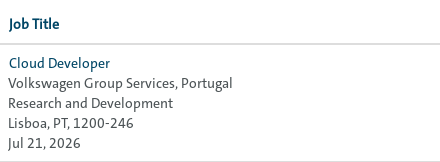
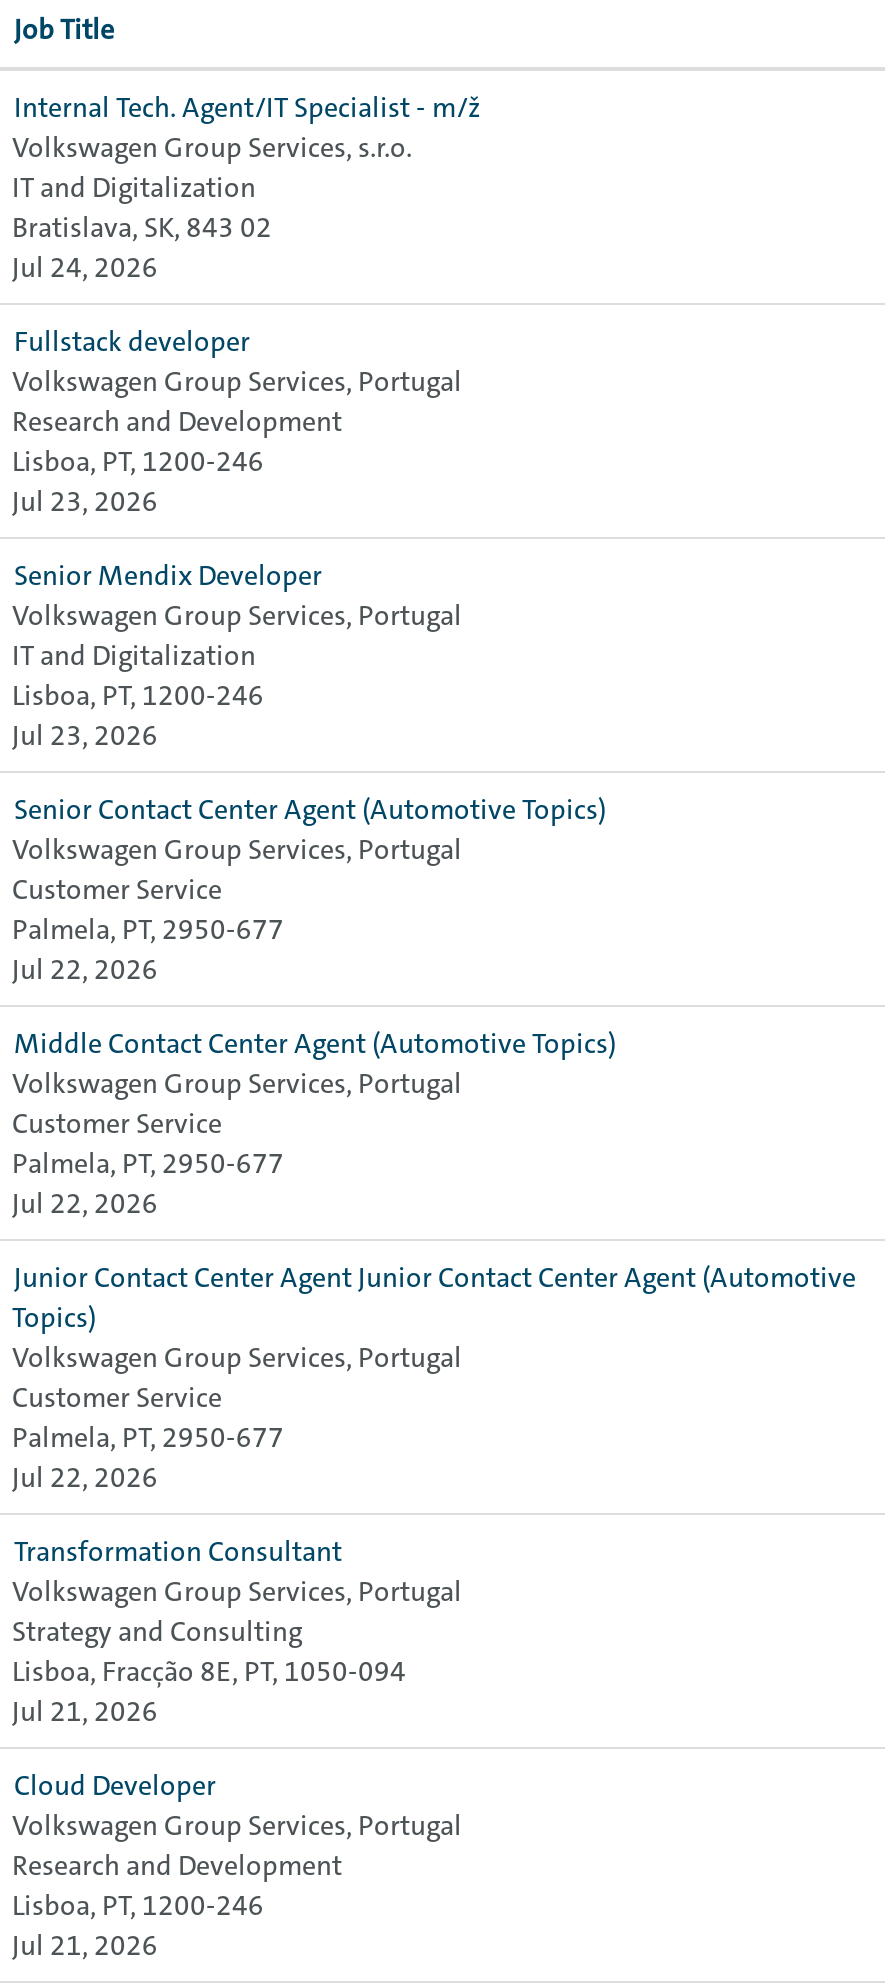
none -> [12,89,856,1729] Internal Tech. Agent/IT Specialist - m/ž | Volkswagen Group Services, s.r.o. | IT and Digitalization | Bratislava, SK, 843 02 | Jul 24, 2026 | Fullstack developer | Volkswagen Group Services, Portugal | Research and Development | Lisboa, PT, 1200-246 | Jul 23, 2026 | Senior Mendix Developer | Volkswagen Group Services, Portugal | IT and Digitalization | Lisboa, PT, 1200-246 | Jul 23, 2026 | Senior Contact Center Agent (Automotive Topics) | Volkswagen Group Services, Portugal | Customer Service | Palmela, PT, 2950-677 | Jul 22, 2026 | Middle Contact Center Agent (Automotive Topics) | Volkswagen Group Services, Portugal | Customer Service | Palmela, PT, 2950-677 | Jul 22, 2026 | Junior Contact Center Agent Junior Contact Center Agent (Automotive | Topics) | Volkswagen Group Services, Portugal | Customer Service | Palmela, PT, 2950-677 | Jul 22, 2026 | Transformation Consultant | Volkswagen Group Services, Portugal | Strategy and Consulting | Lisboa, Fracção 8E, PT, 1050-094 | Jul 21, 2026

